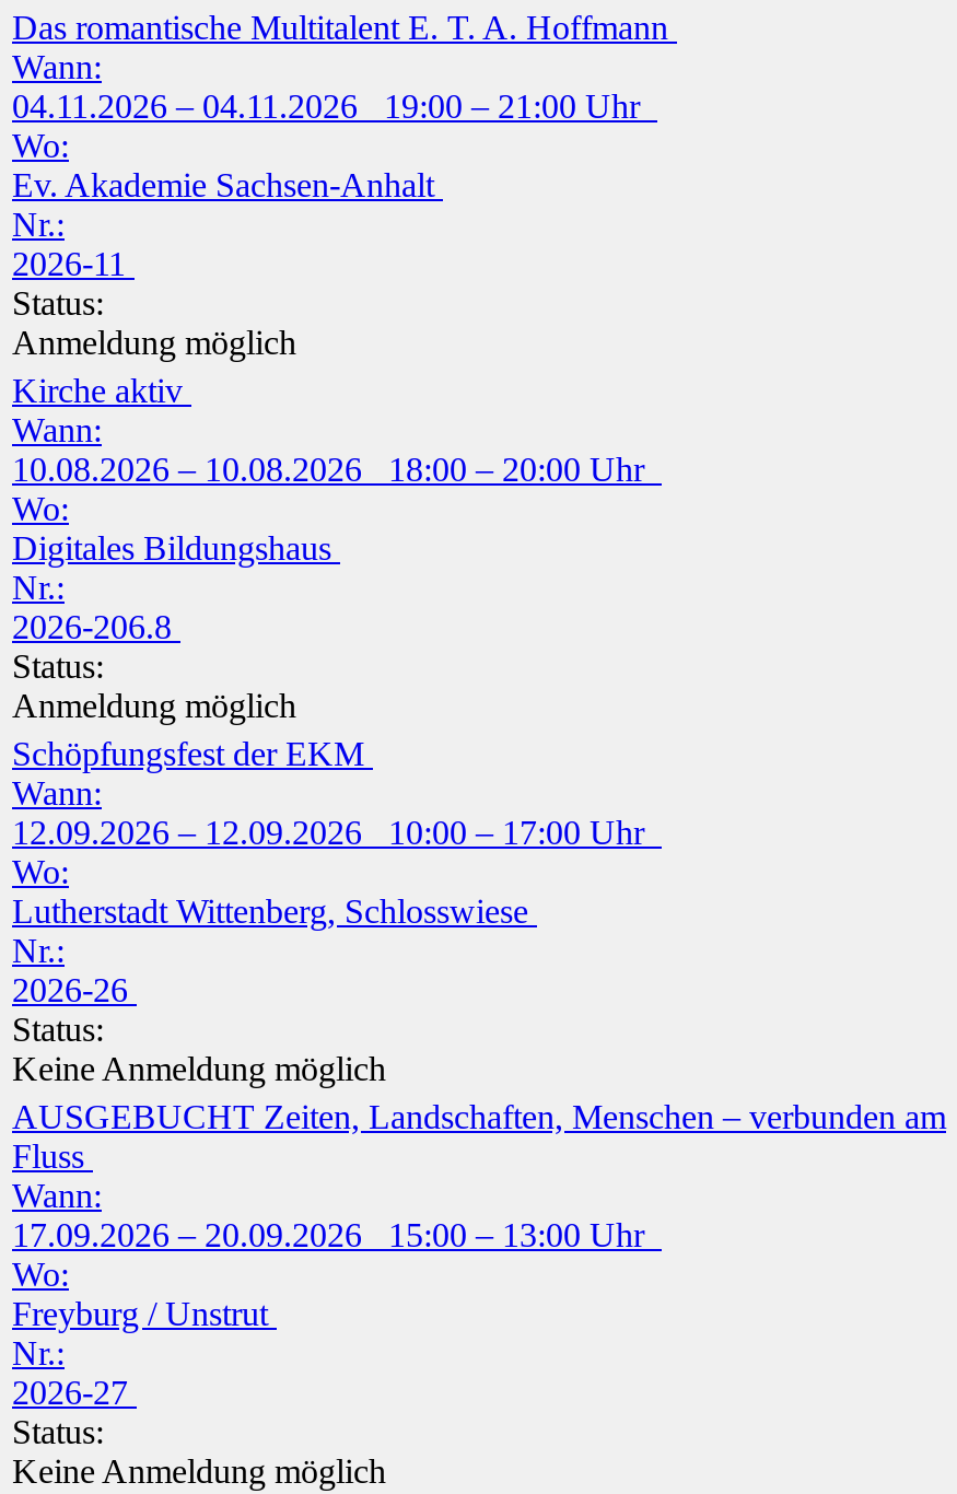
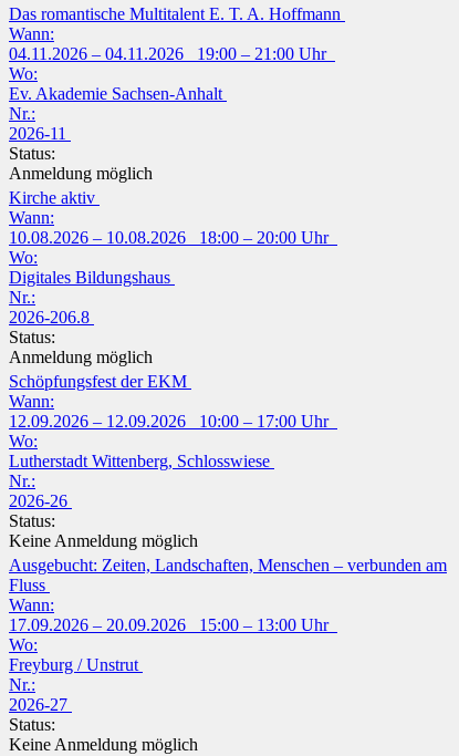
[12,1097,946,1135] AUSGEBUCHT Zeiten, Landschaften, Menschen – verbunden am -> [9,555,447,574] Ausgebucht: Zeiten, Landschaften, Menschen – verbunden am

